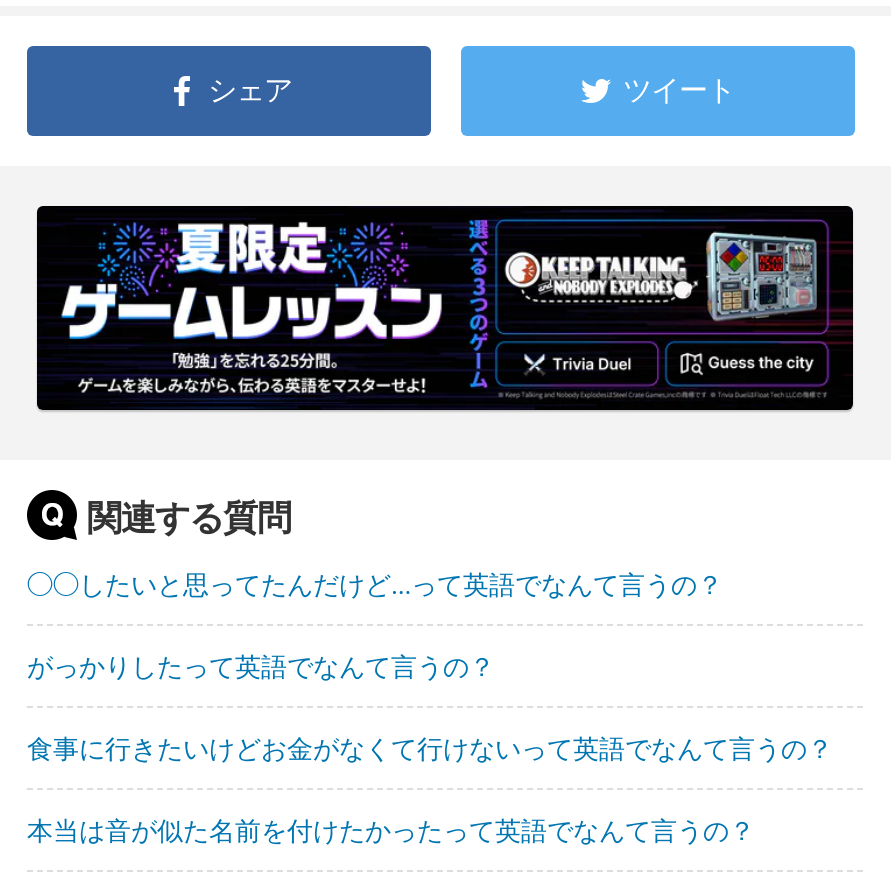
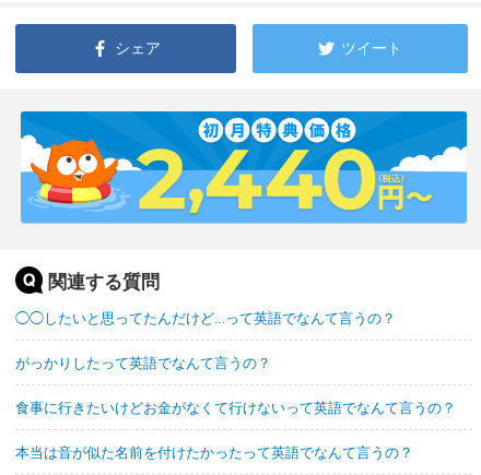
[35,204,855,412] [image] -> [20,110,468,224] [image]

